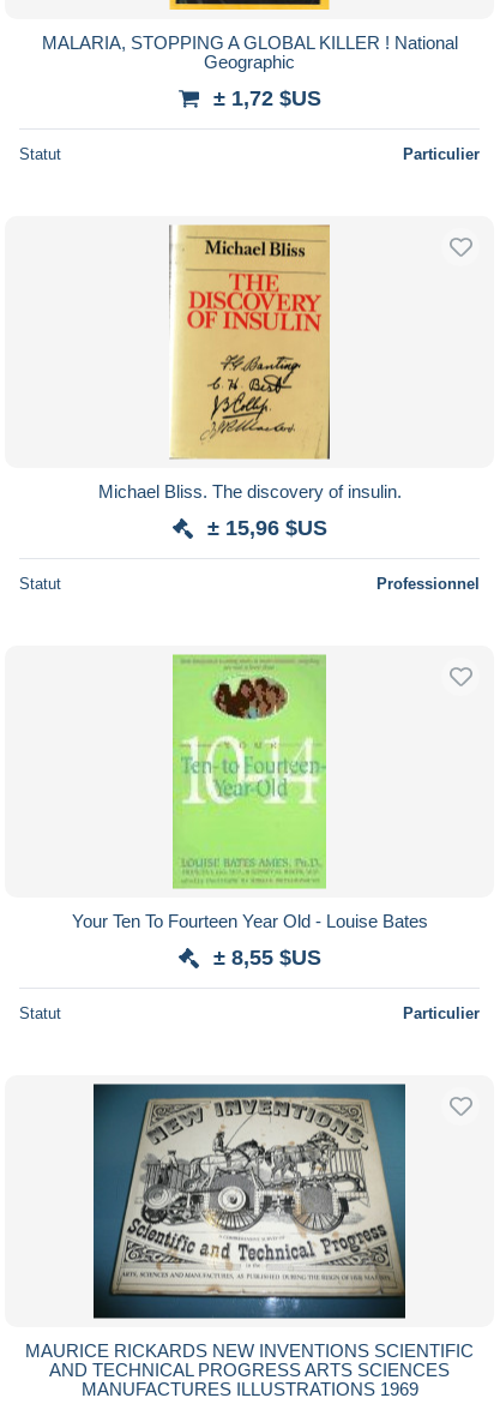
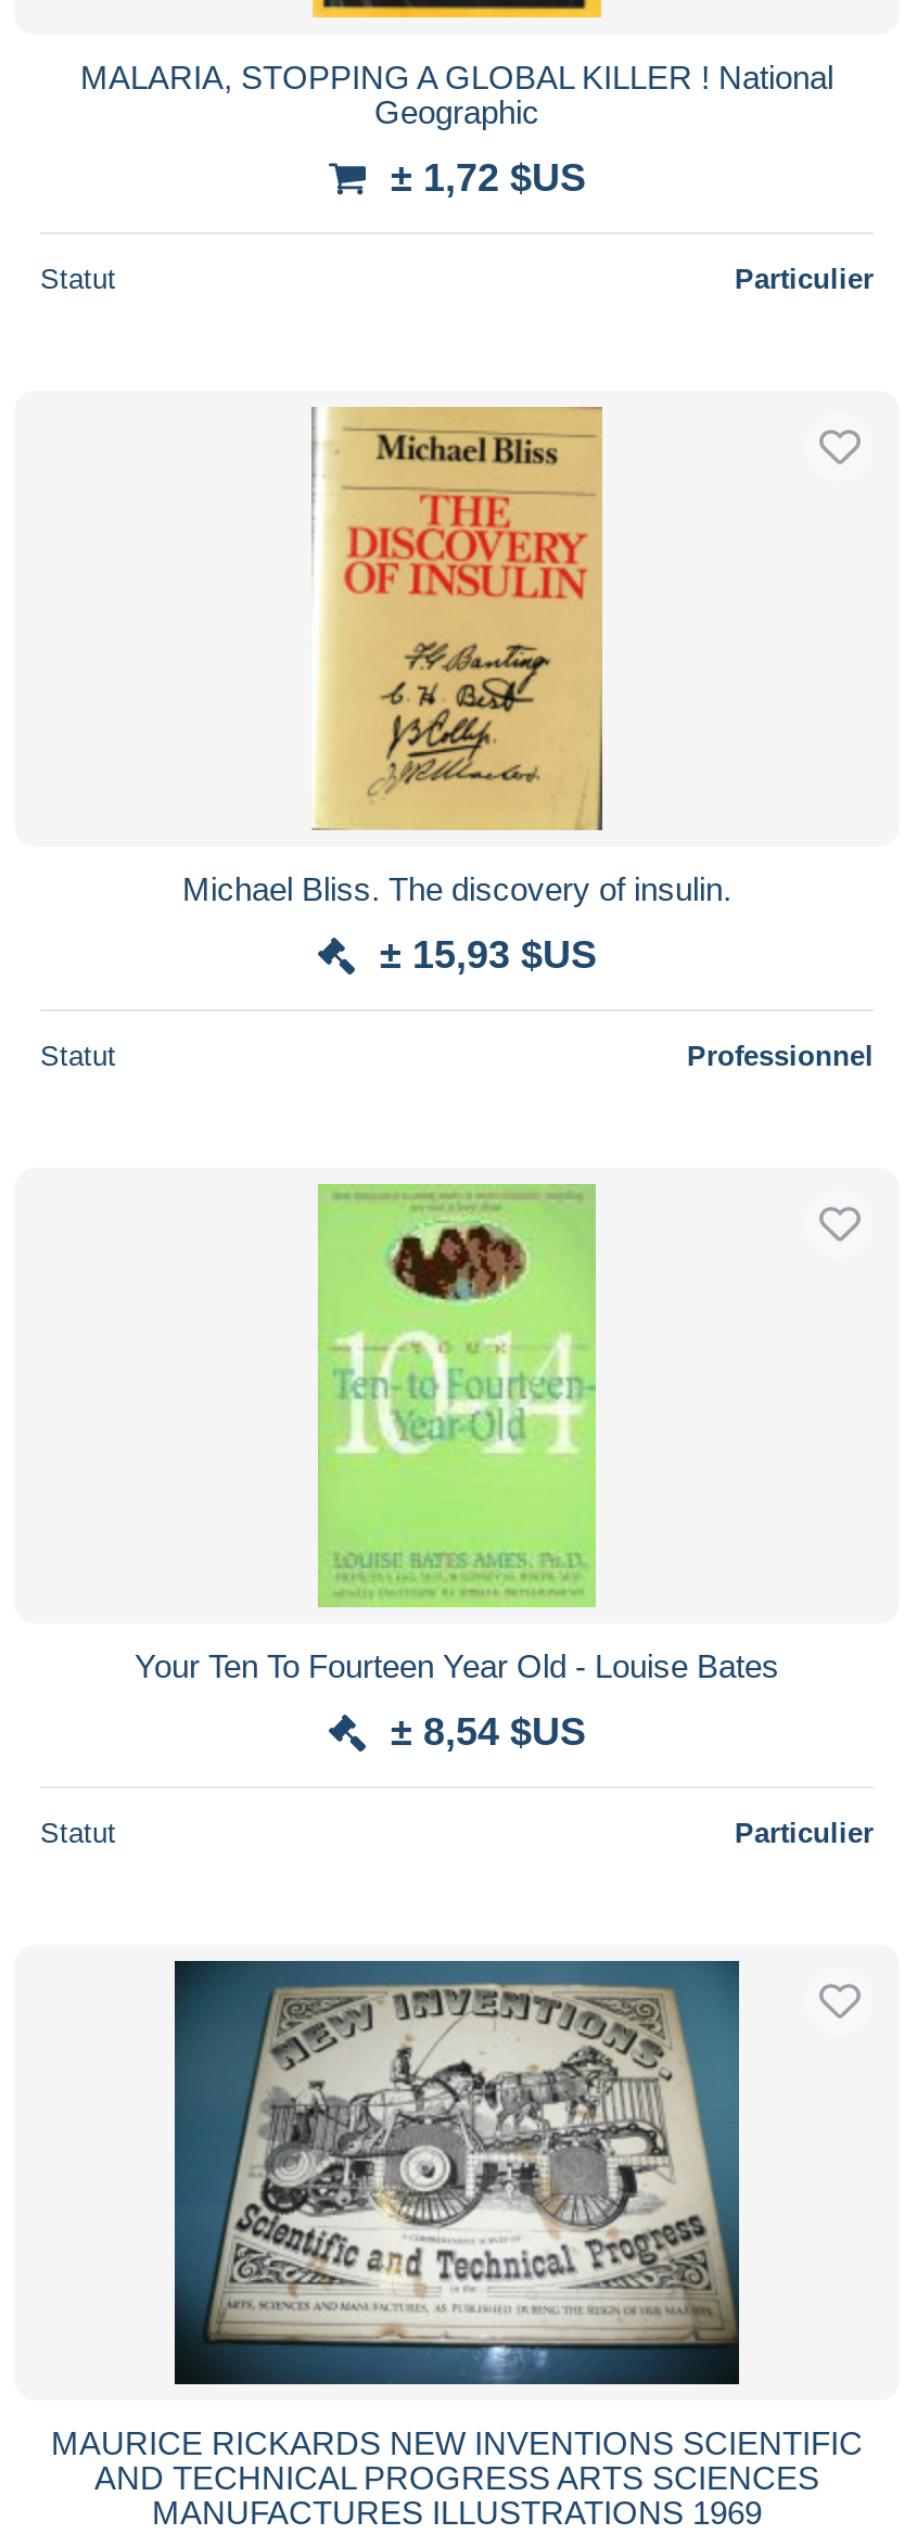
[207,516,327,540] ± 15,96 $US -> [380,933,597,976] ± 15,93 $US
[213,945,321,969] ± 8,55 $US -> [391,1710,586,1753] ± 8,54 $US

